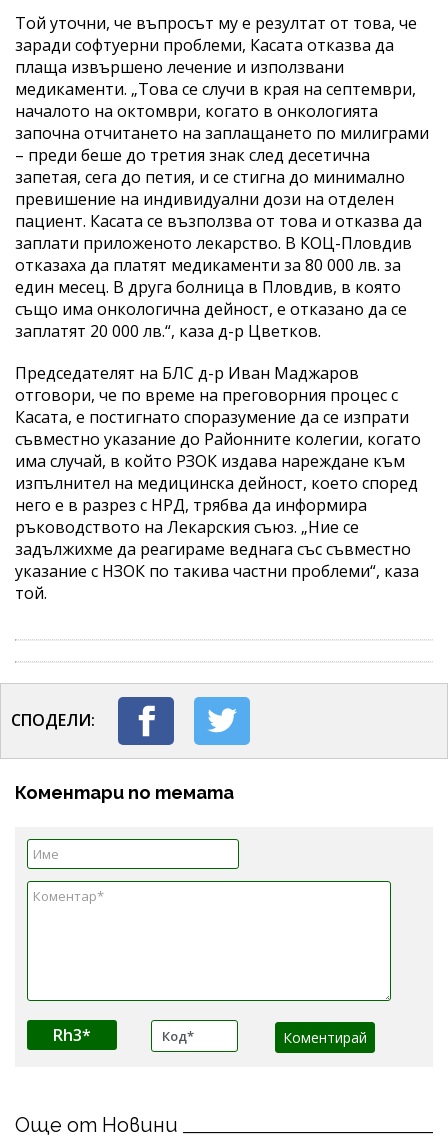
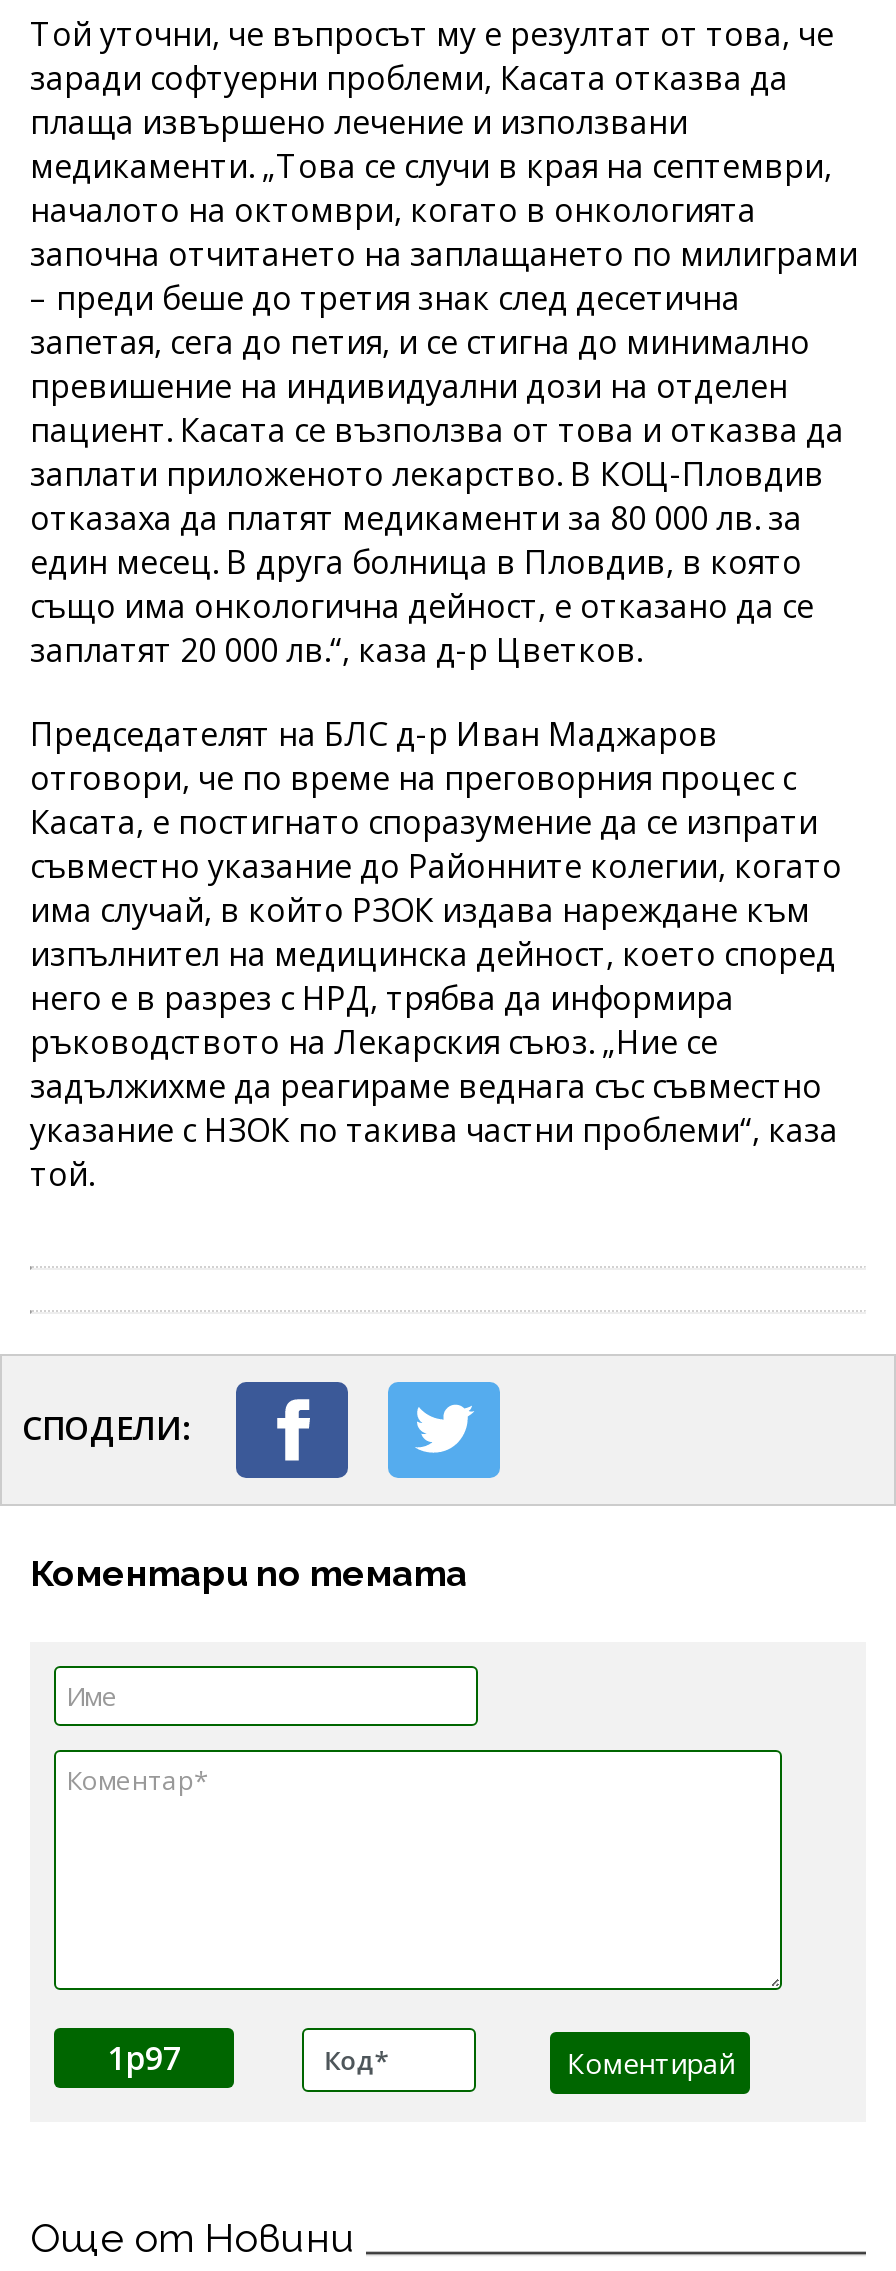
[53,1024,91,1046] Rh3* -> [107,2035,181,2079] 1p97

